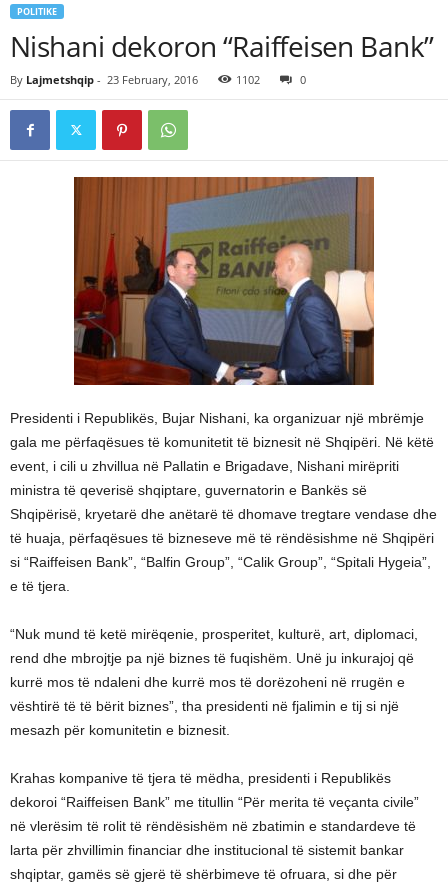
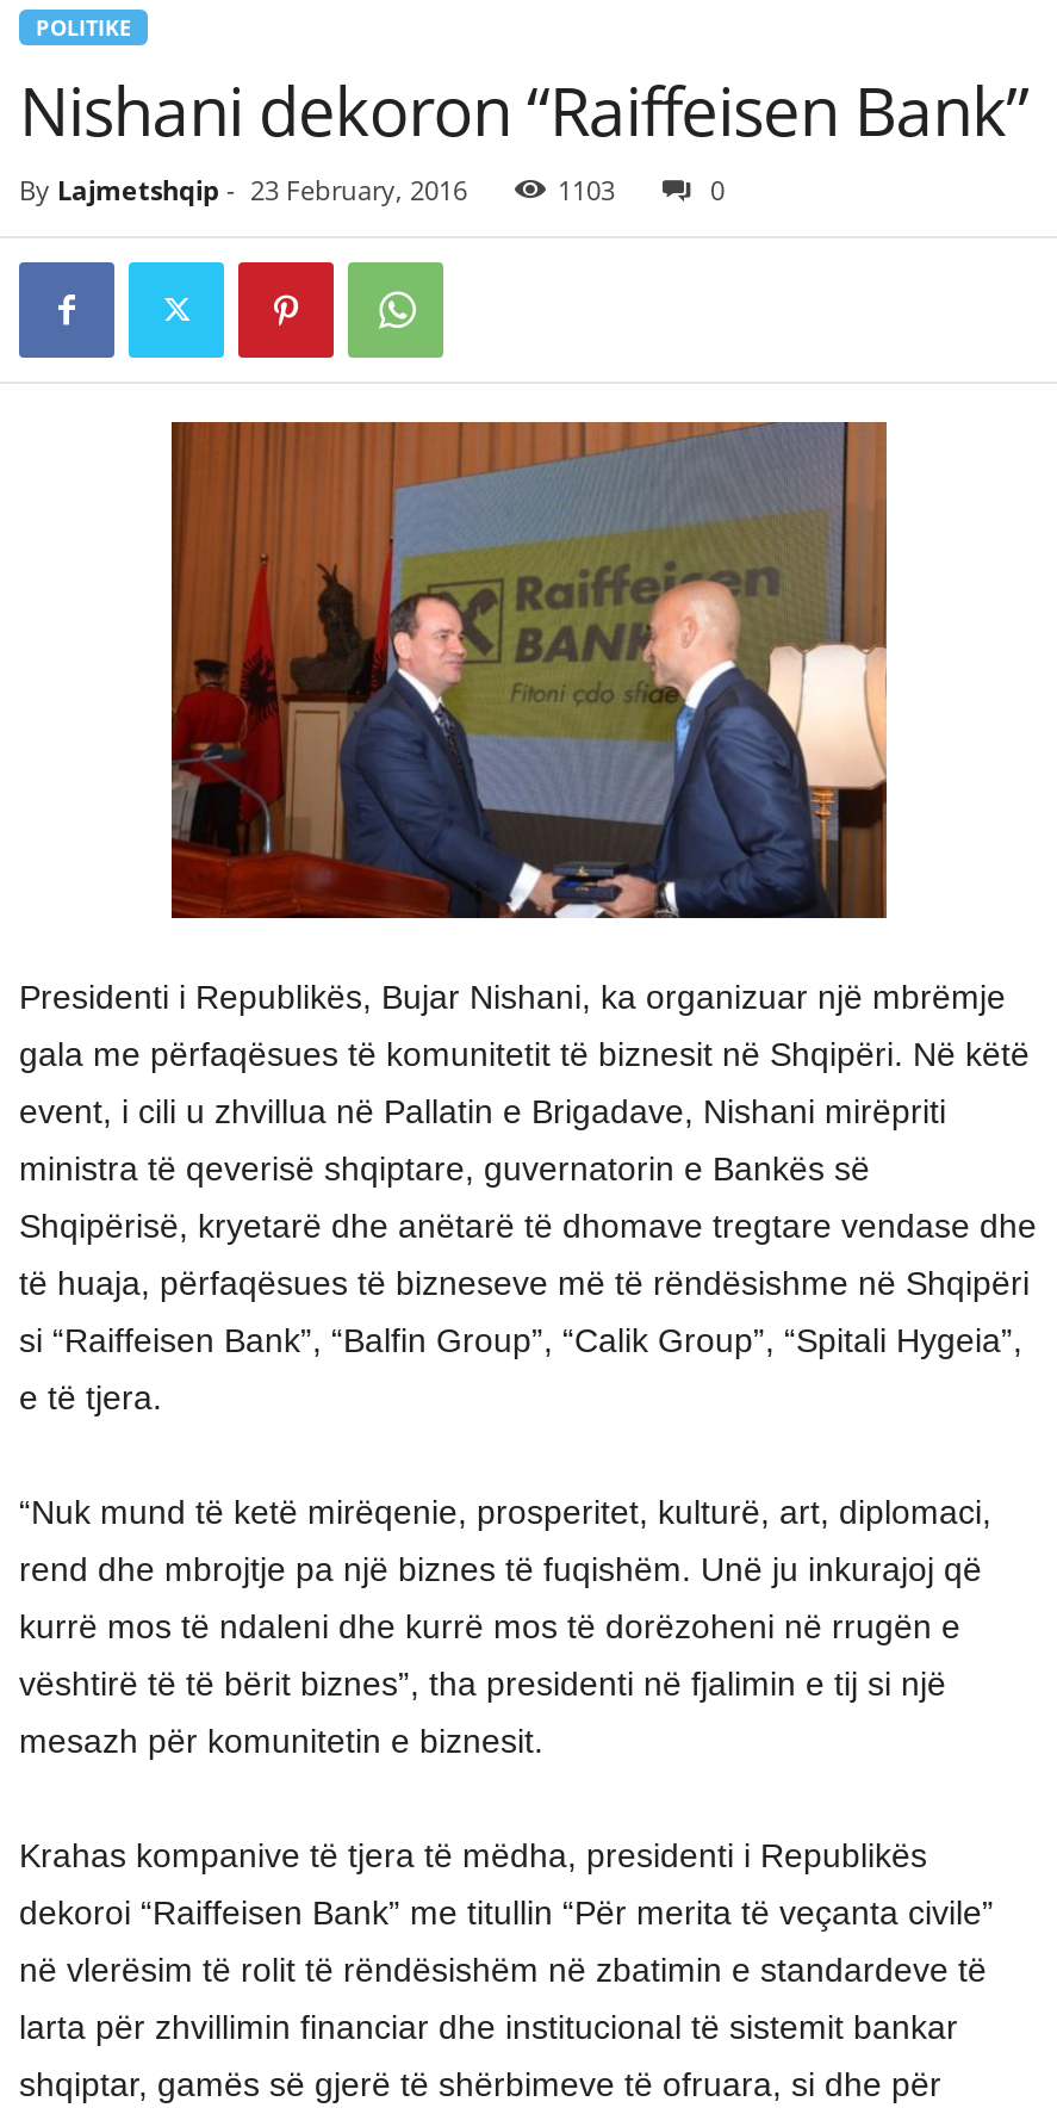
[236,72,260,87] 1102 -> [558,172,615,207] 1103

